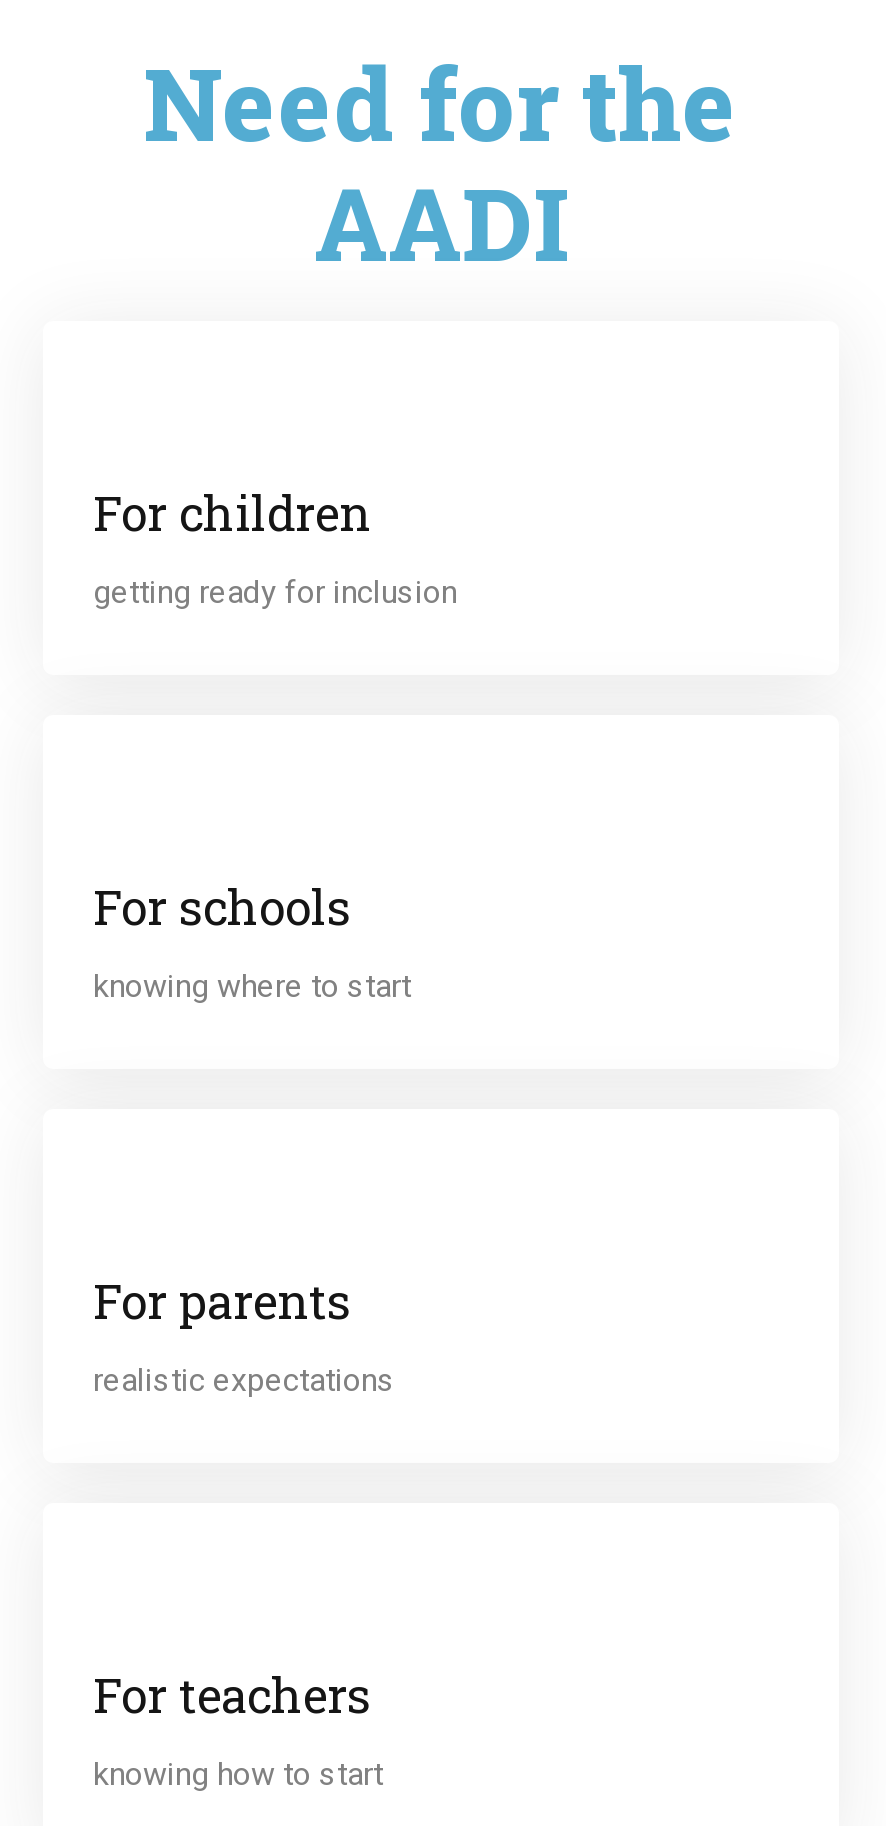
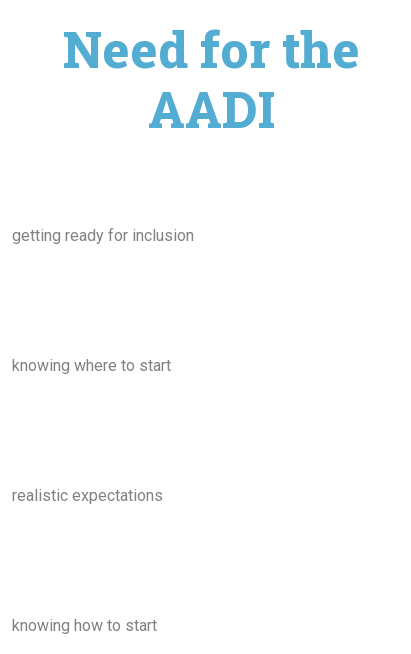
[93,480,371,544] For children -> none
[93,874,351,938] For schools -> none
[93,1268,351,1332] For parents -> none
[93,1662,371,1726] For teachers -> none

